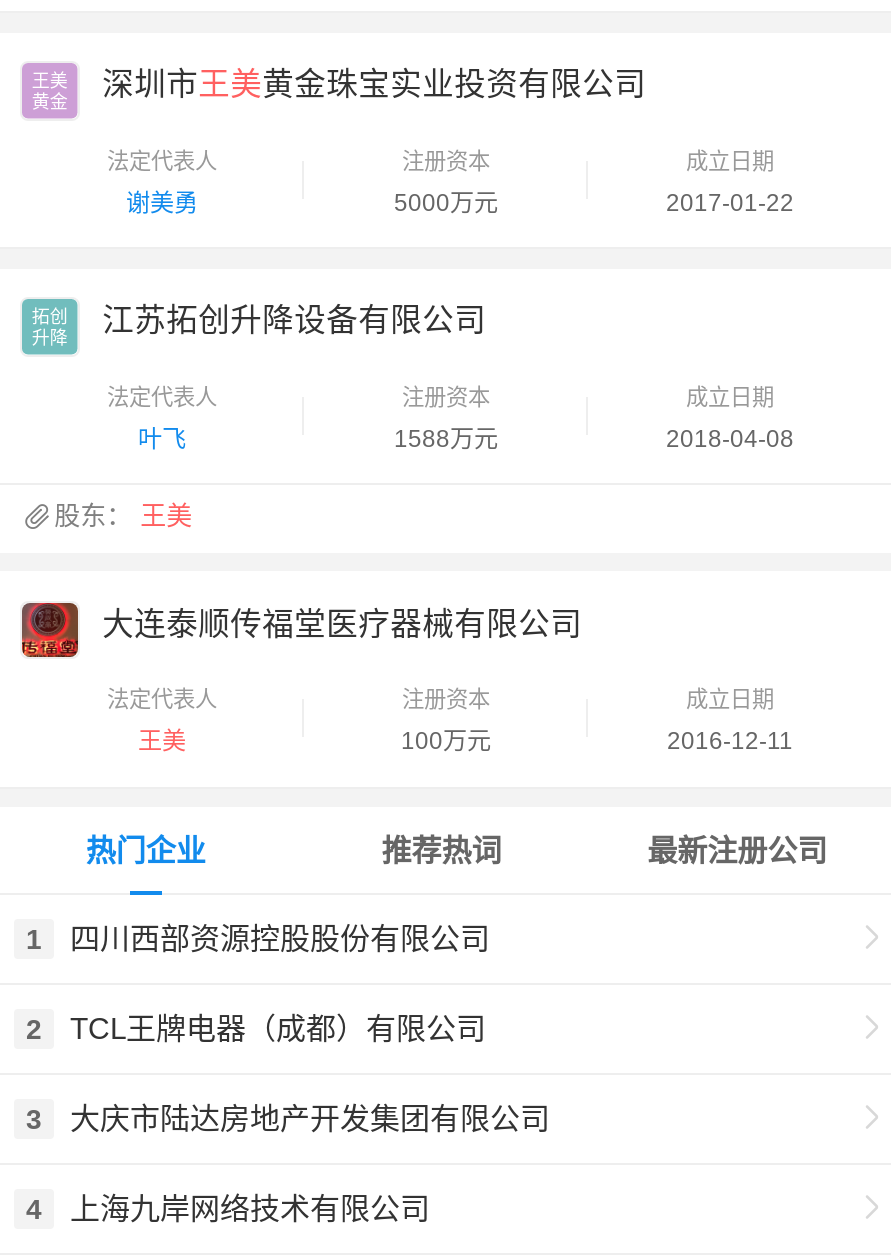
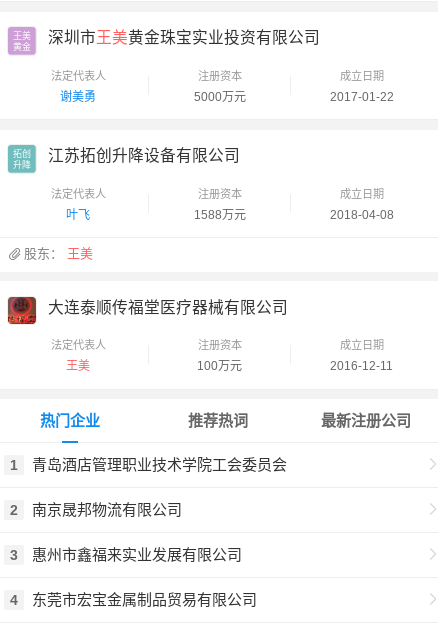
[70,921,490,955] 四川西部资源控股股份有限公司 -> [32,456,287,473] 青岛酒店管理职业技术学院工会委员会
[70,1011,486,1045] TCL王牌电器（成都）有限公司 -> [32,501,182,518] 南京晟邦物流有限公司
[70,1101,550,1135] 大庆市陆达房地产开发集团有限公司 -> [32,546,242,563] 惠州市鑫福来实业发展有限公司
[70,1191,430,1225] 上海九岸网络技术有限公司 -> [32,591,257,608] 东莞市宏宝金属制品贸易有限公司

